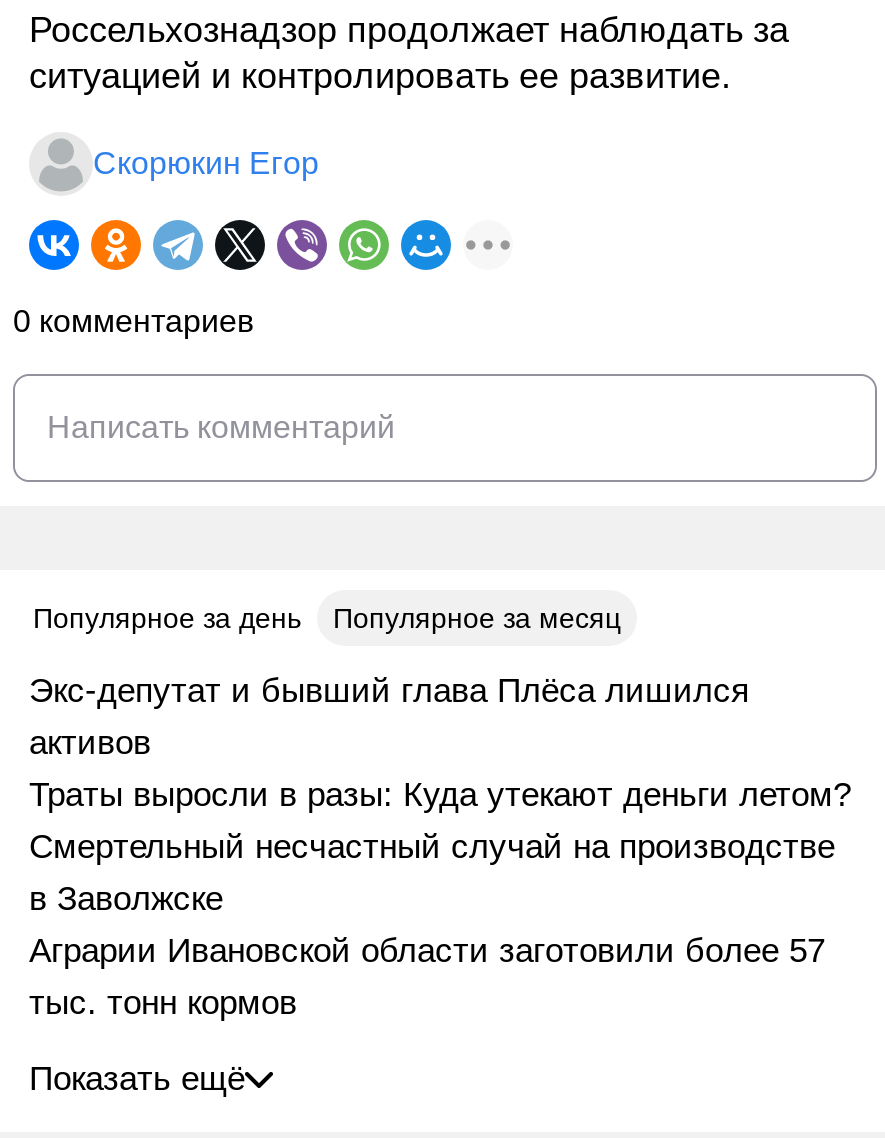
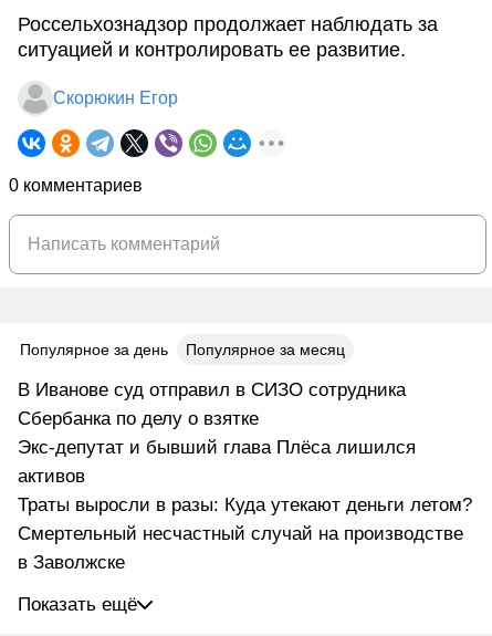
none -> [18,379,406,429] В Иванове суд отправил в СИЗО сотрудника | Сбербанка по делу о взятке
moved [29,672,851,918] -> [18,437,472,573]: Экс-депутат и бывший глава Плёса лишился | активов | Траты выросли в разы: Куда утекают деньги летом? | Смертельный несчастный случай на производстве | в Заволжске
[29,932,825,1022] Аграрии Ивановской области заготовили более 57 | тыс. тонн кормов -> none

